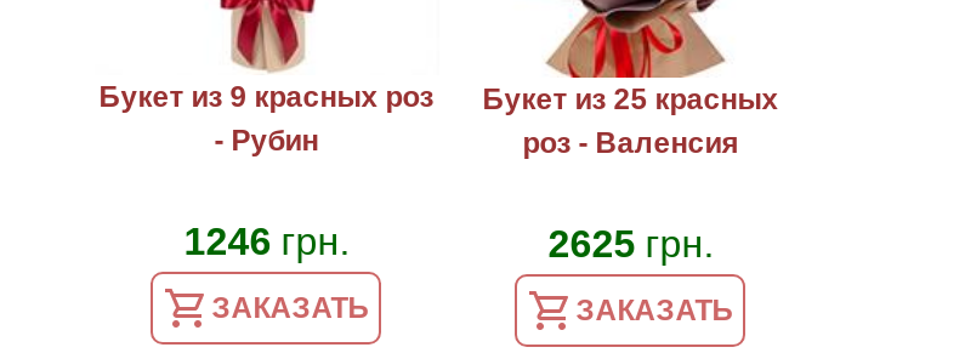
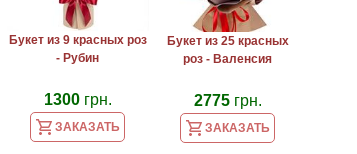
[184,220,349,261] 1246 грн. -> [44,91,112,108] 1300 грн.
[548,223,713,265] 2625 грн. -> [194,92,262,109] 2775 грн.

